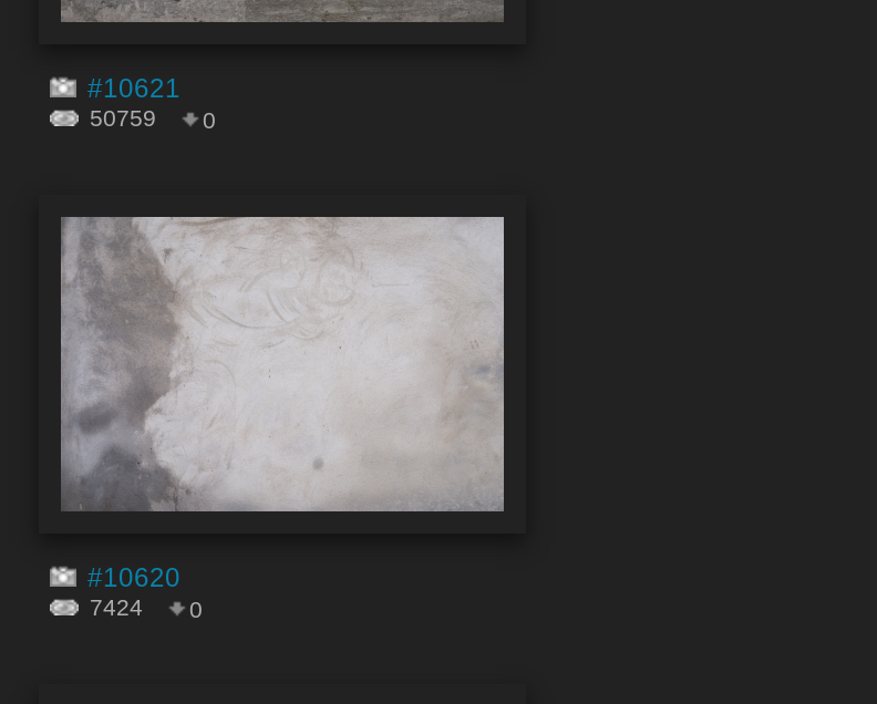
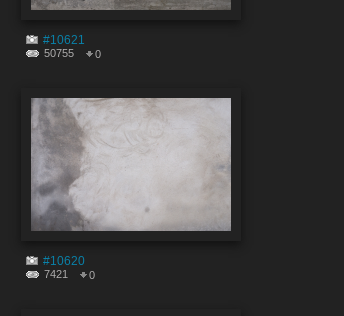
[90,104,216,133] 50759 0 -> [44,47,101,60] 50755 0
[90,593,203,622] 7424 0 -> [44,268,95,281] 7421 0

